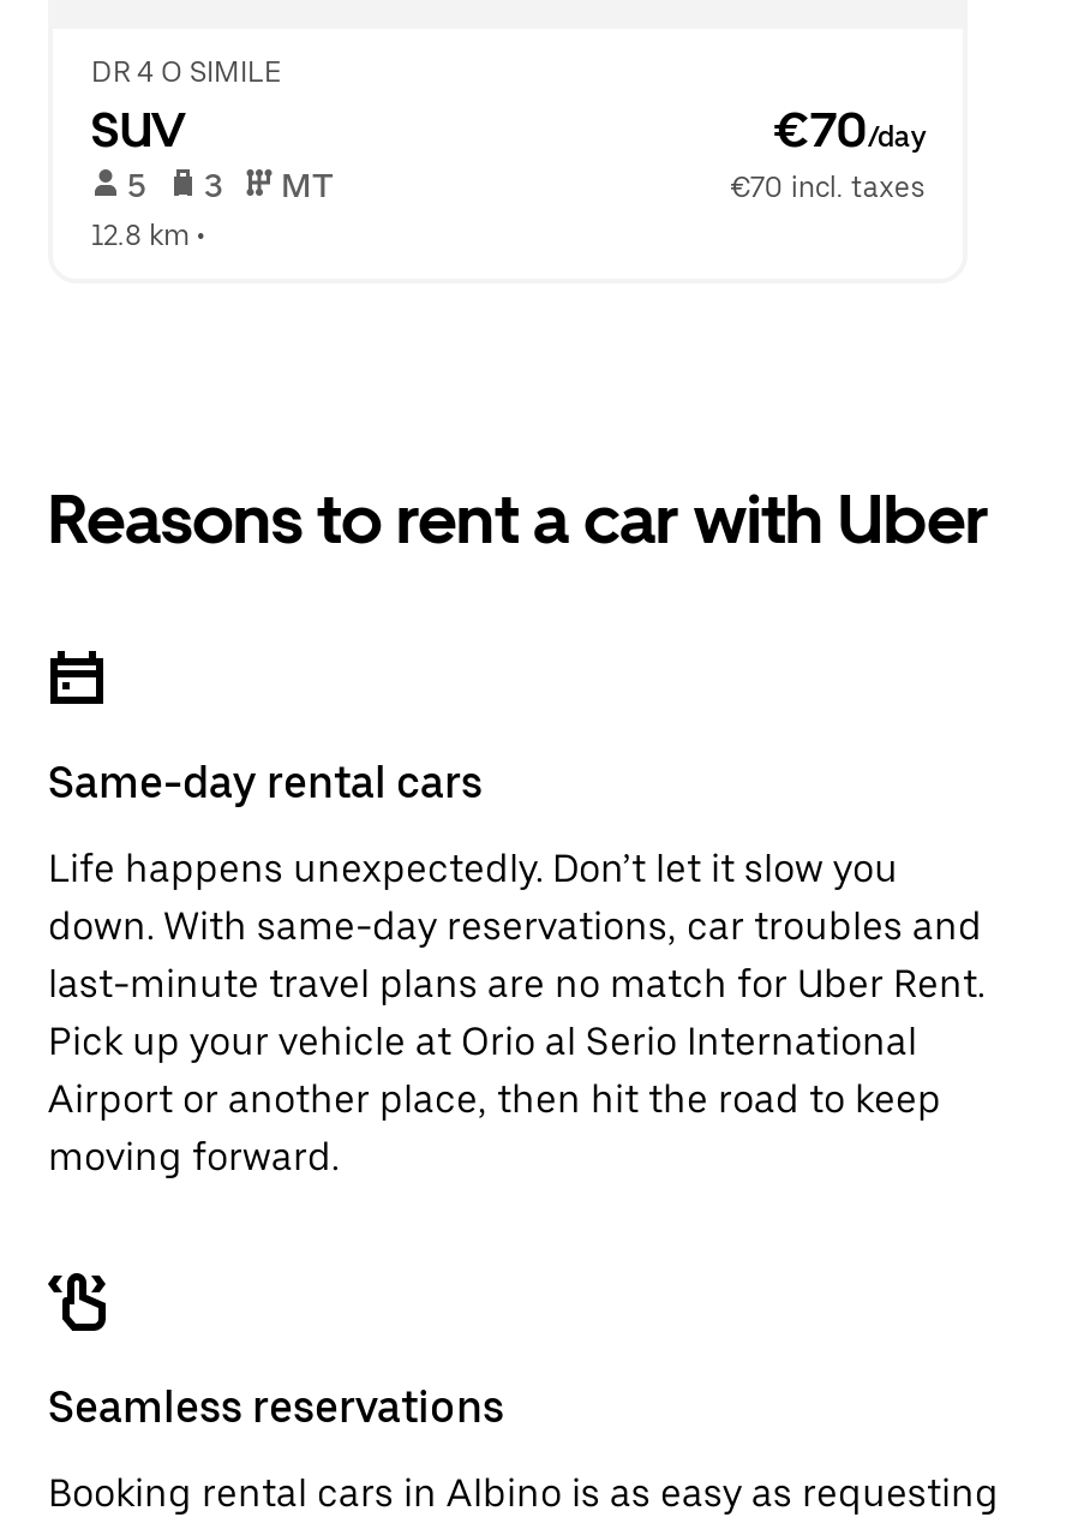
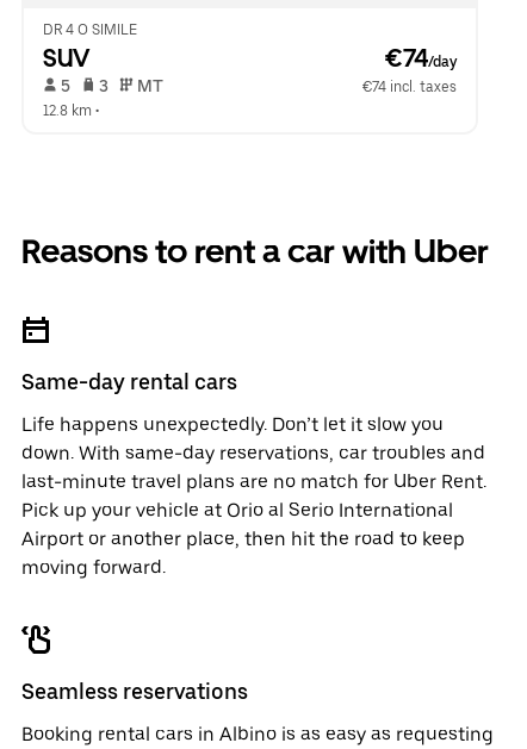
[774,101,925,159] €70/day -> [385,44,457,73] €74/day
[731,171,925,204] €70 incl. taxes -> [363,79,457,95] €74 incl. taxes

